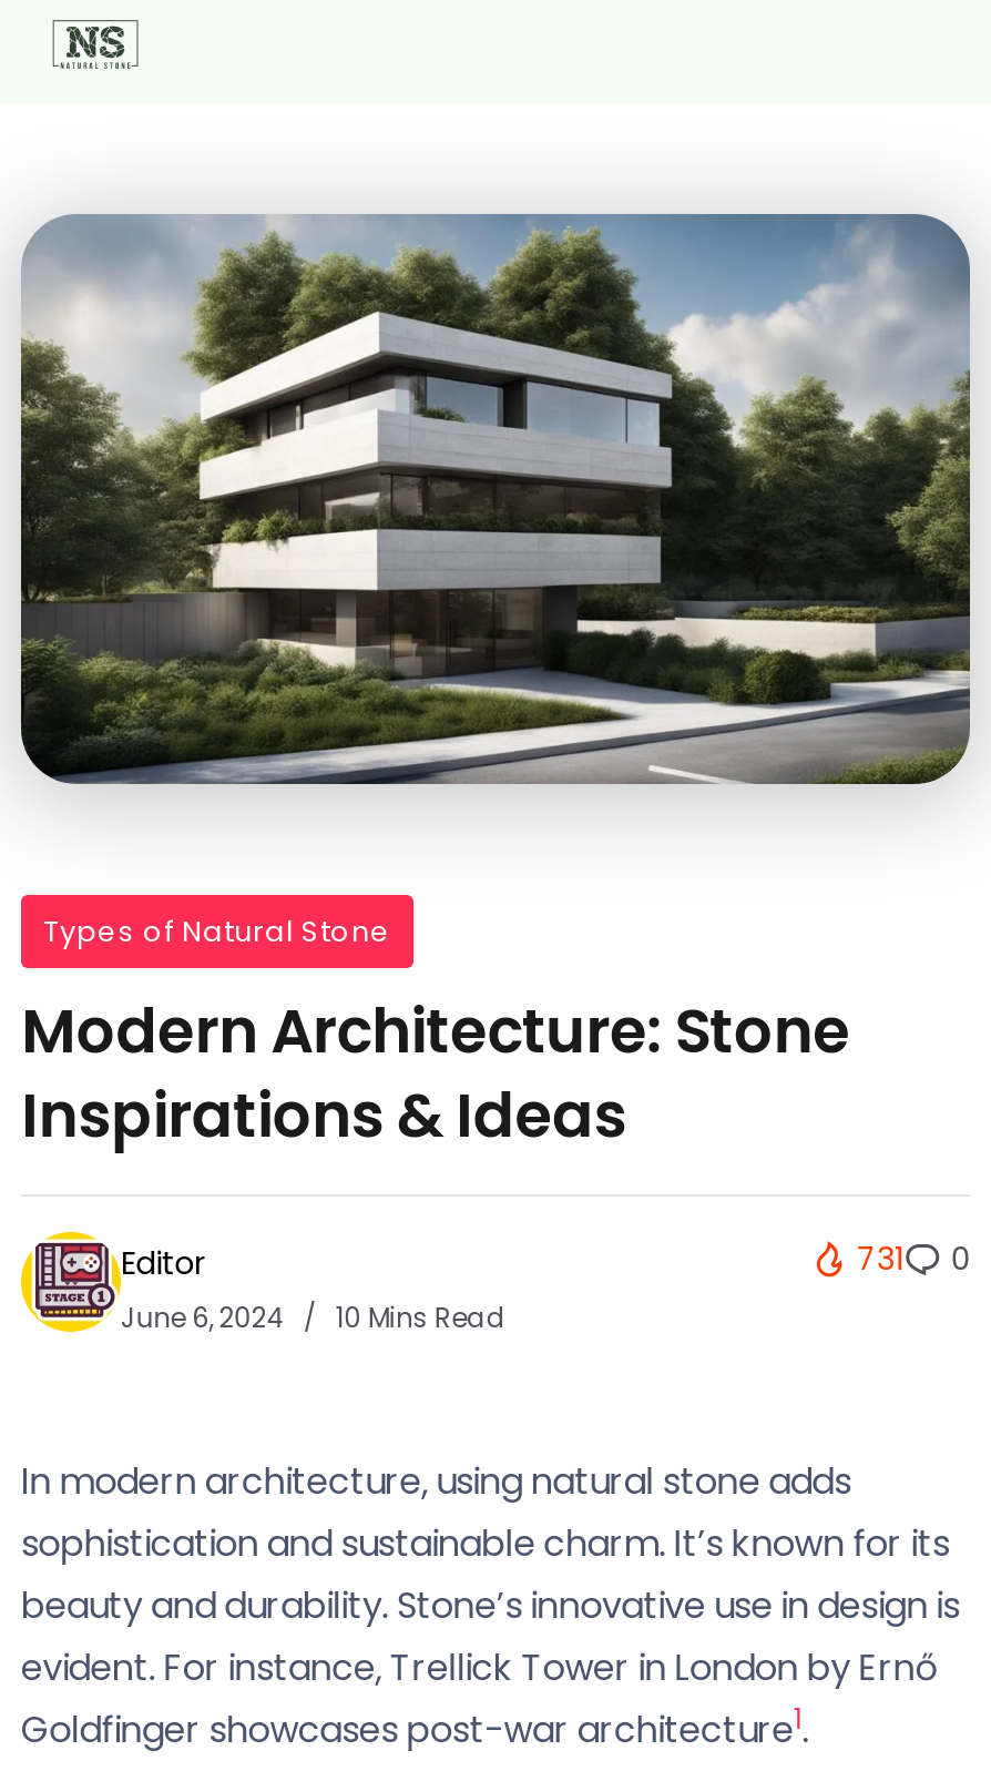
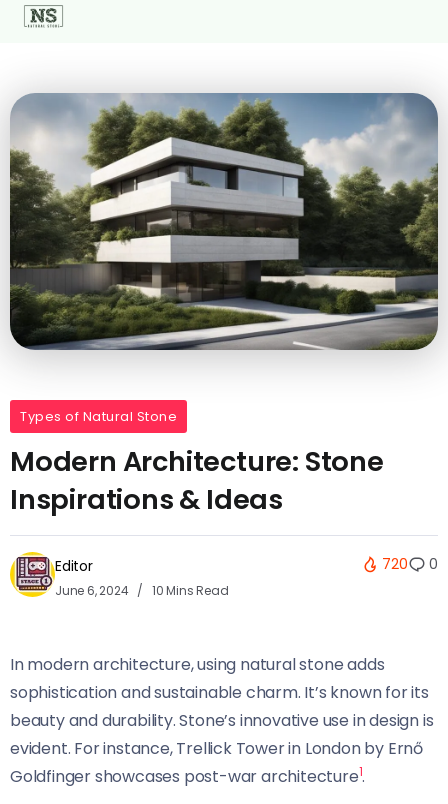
[857,1237,970,1281] 731 0 -> [382,554,438,574] 720 0

